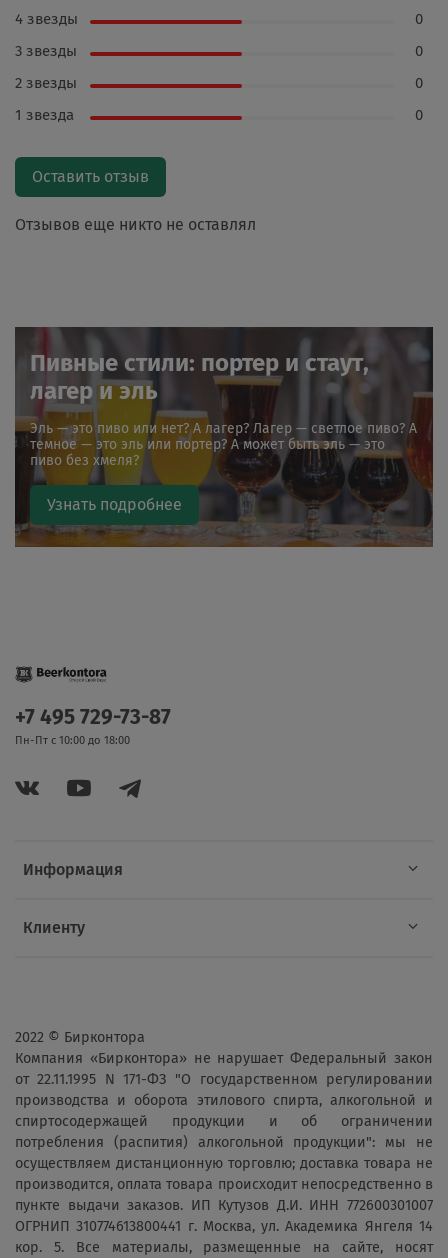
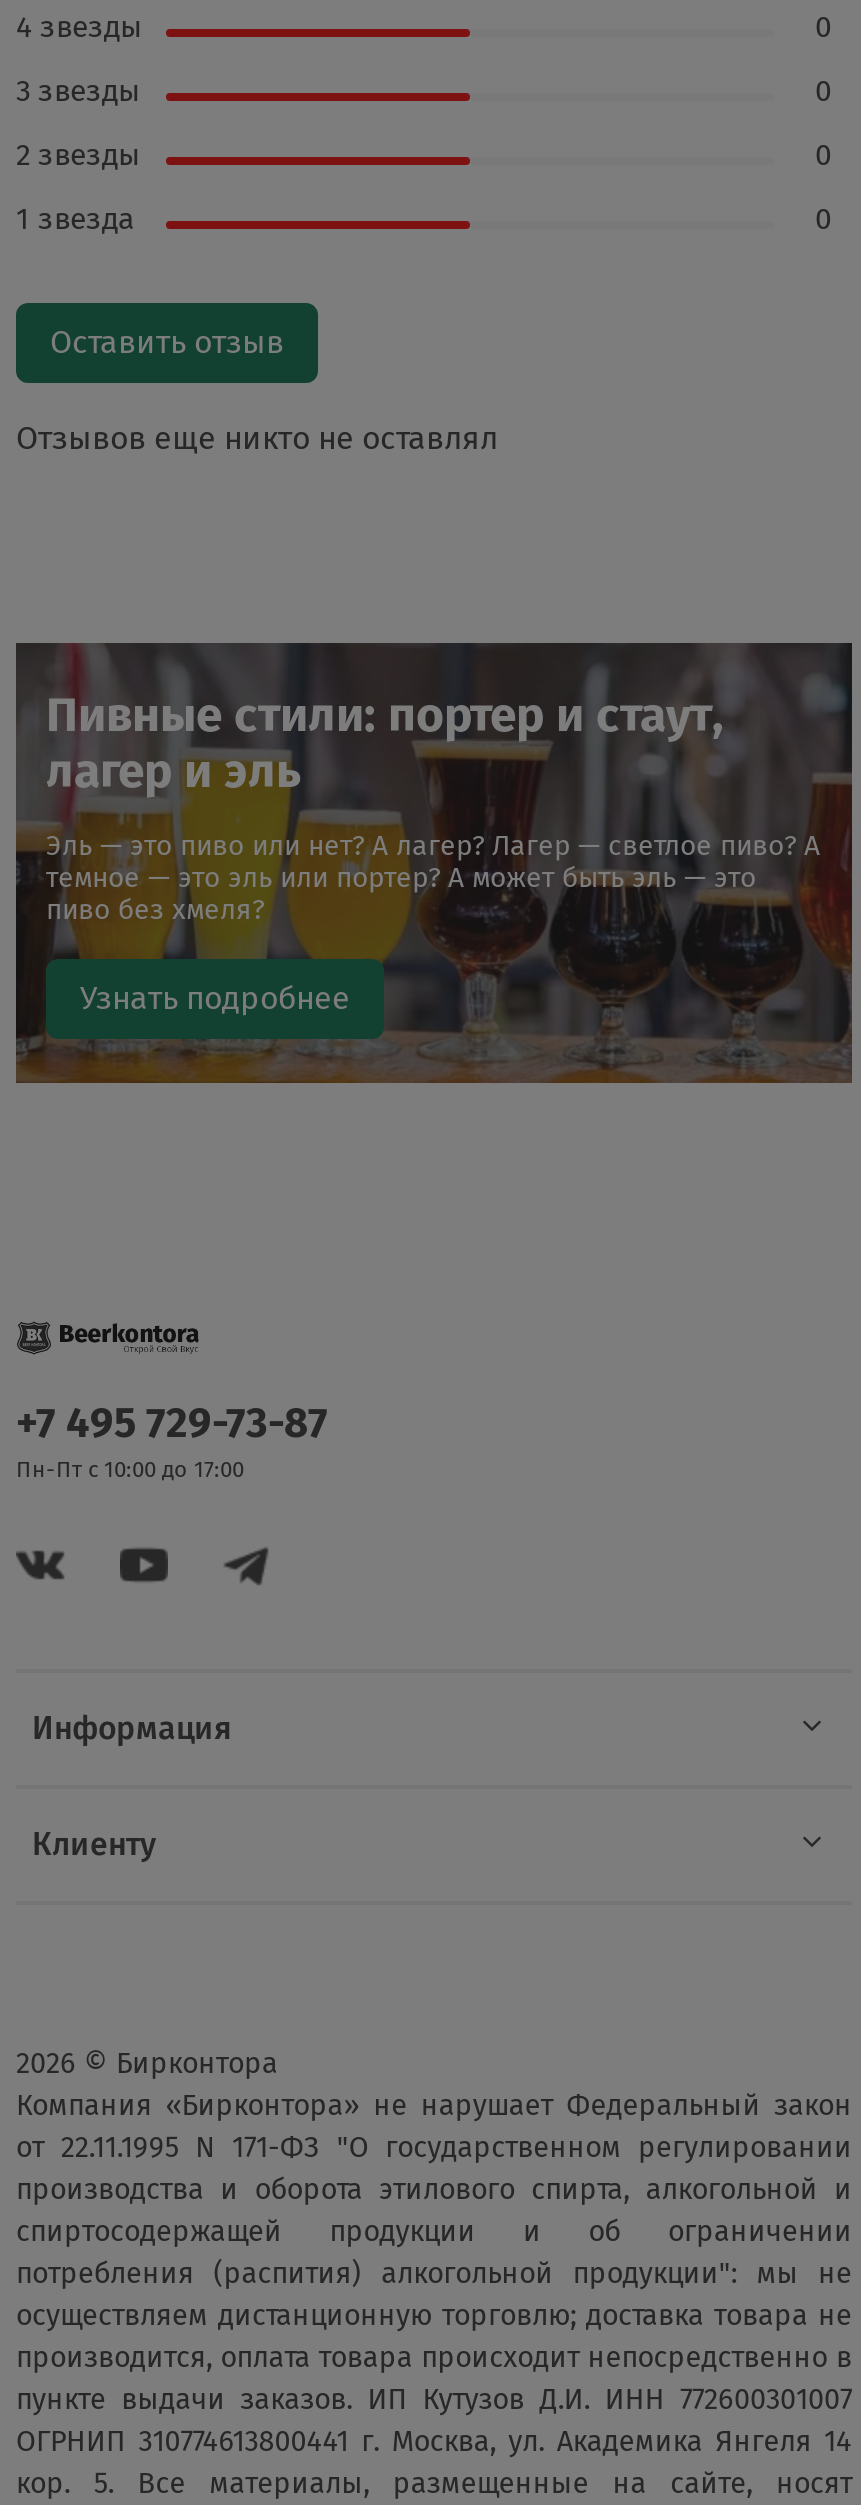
[15,734,130,747] Пн-Пт с 10:00 до 18:00 -> [16,1457,244,1483] Пн-Пт с 10:00 до 17:00
[15,1029,145,1046] 2022 © Бирконтора -> [16,2046,278,2080] 2026 © Бирконтора

